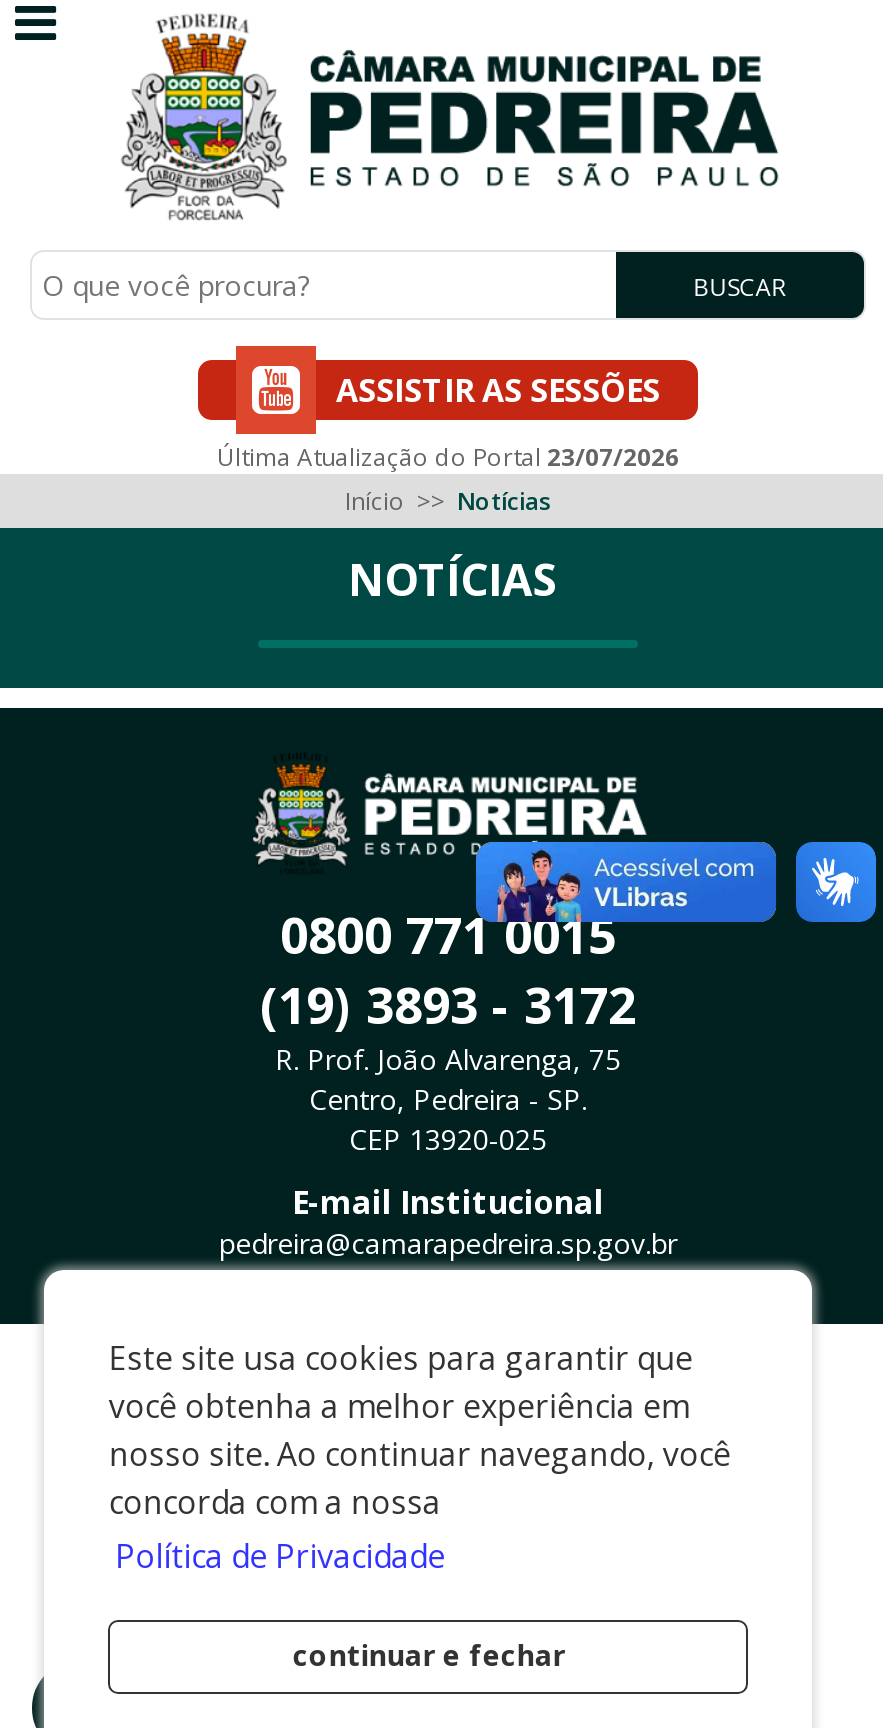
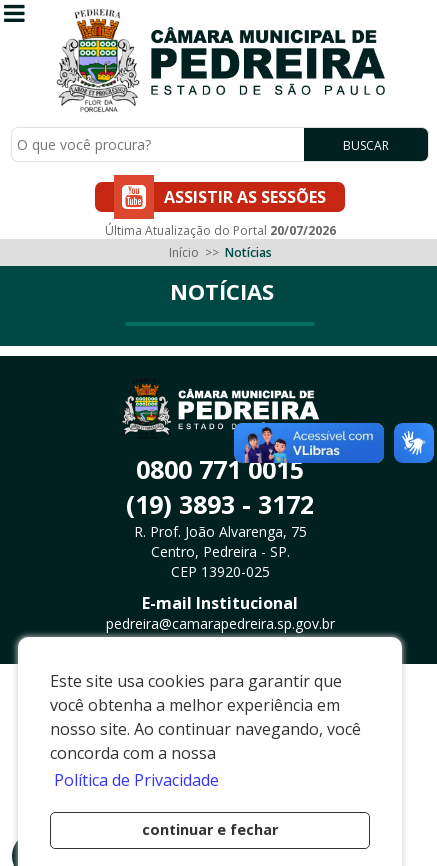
[217,439,679,473] Última Atualização do Portal 23/07/2026 -> [104,222,335,239] Última Atualização do Portal 20/07/2026

